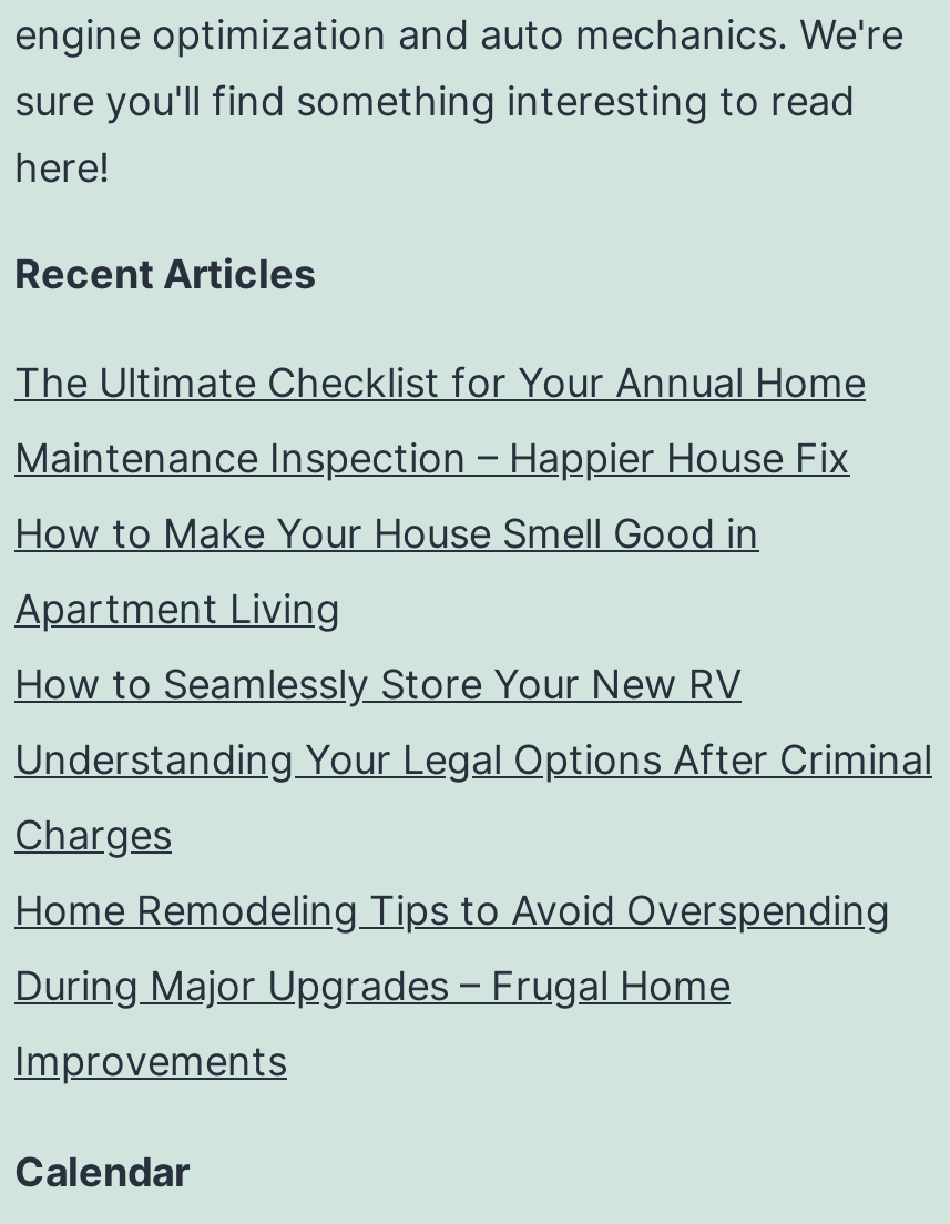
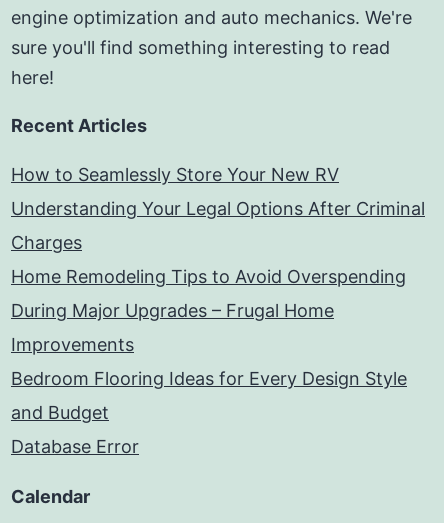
[14,360,866,633] The Ultimate Checklist for Your Annual Home | Maintenance Inspection – Happier House Fix | How to Make Your House Smell Good in | Apartment Living -> none
moved [14,662,932,1085] -> [11,164,425,355]: How to Seamlessly Store Your New RV | Understanding Your Legal Options After Criminal | Charges | Home Remodeling Tips to Avoid Overspending | During Major Upgrades – Frugal Home | Improvements
none -> [11,368,407,457] Bedroom Flooring Ideas for Every Design Style | and Budget | Database Error

